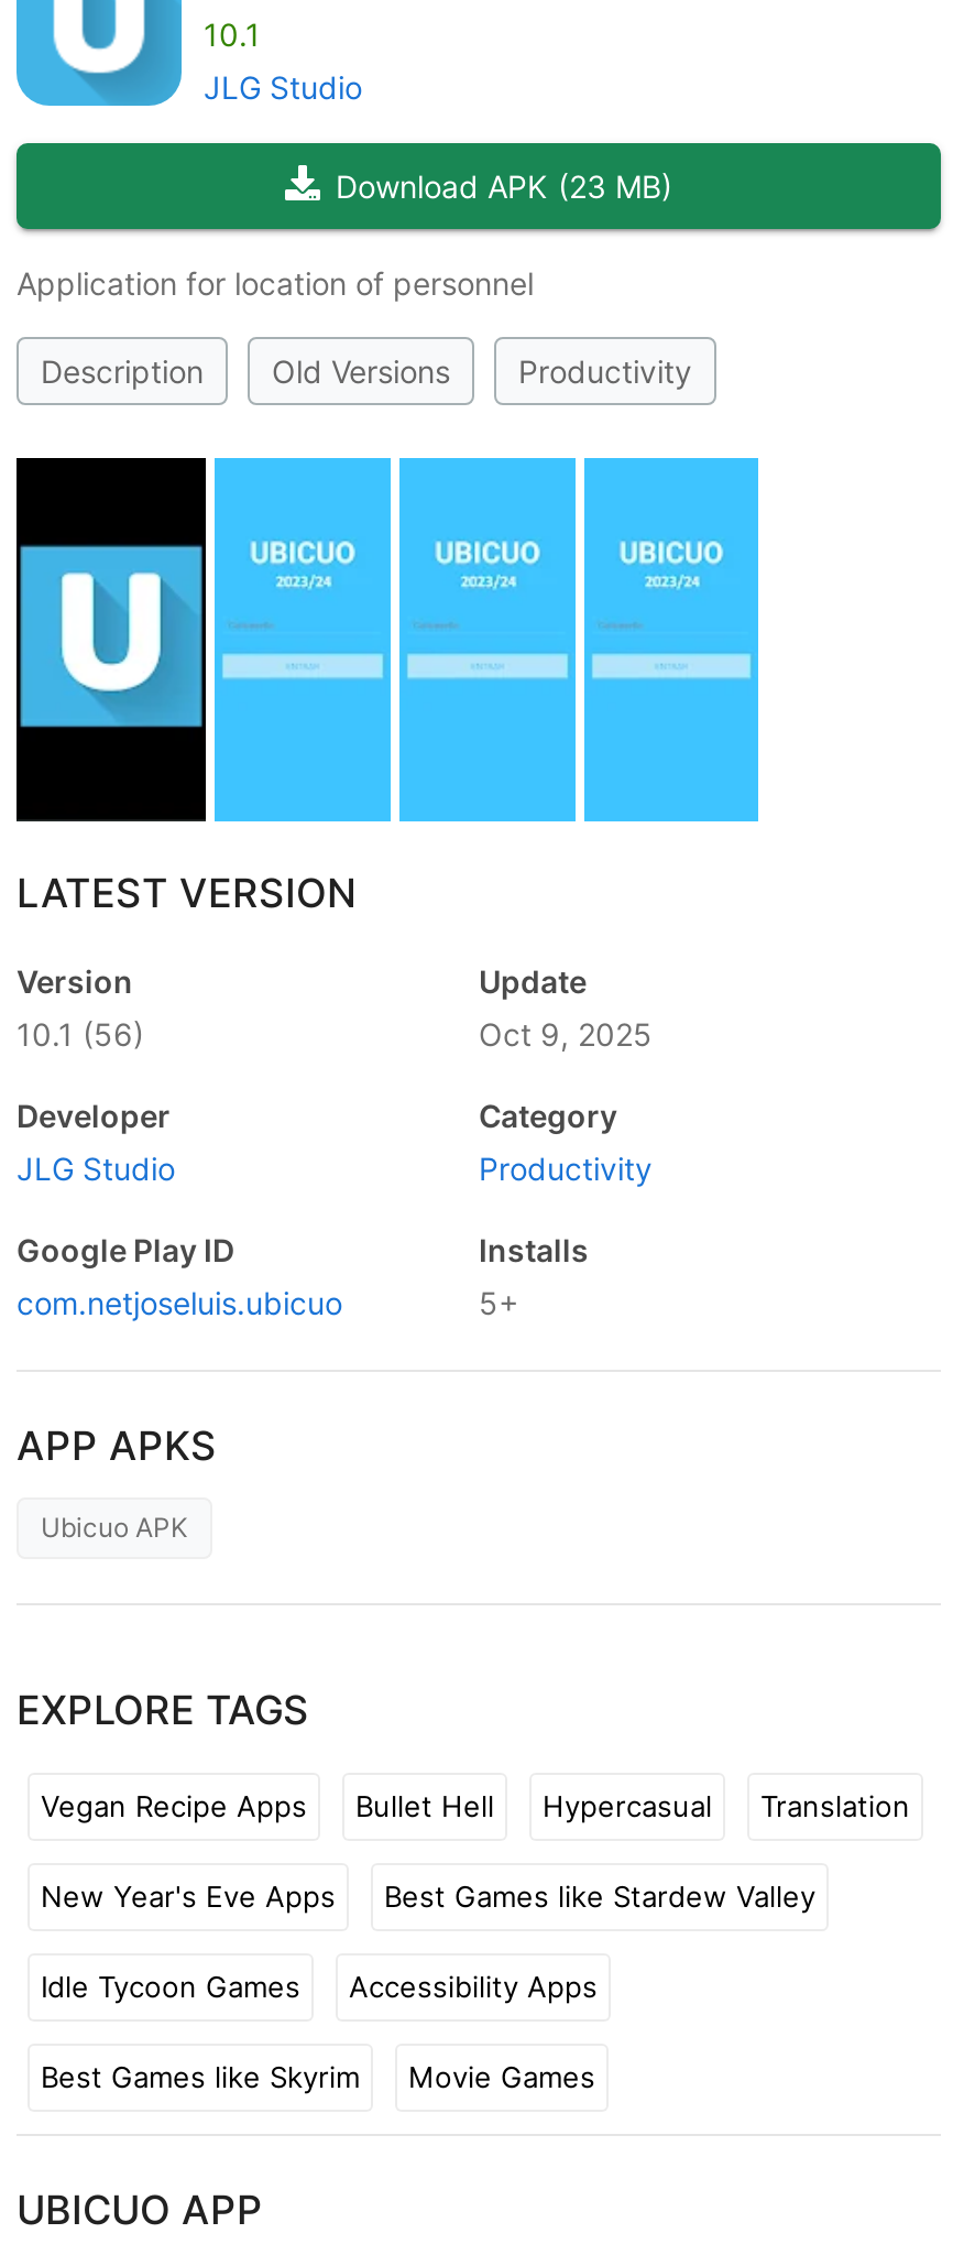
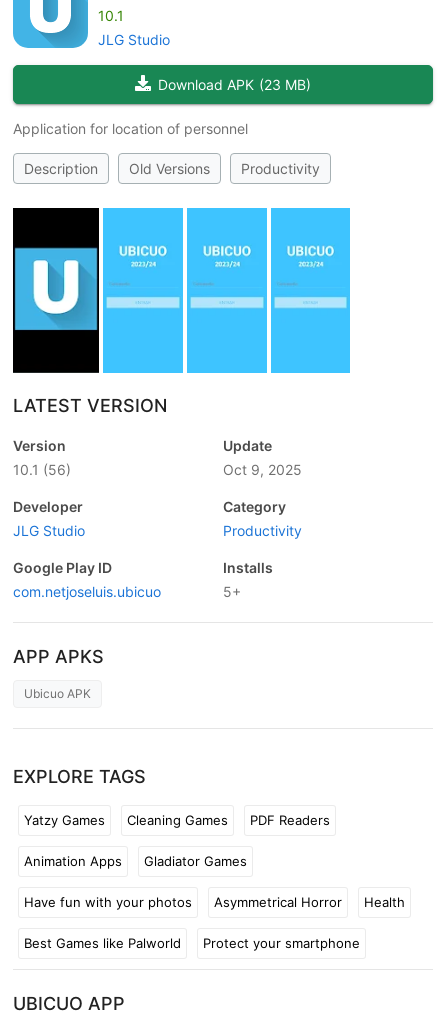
[41,1787,910,1822] Vegan Recipe Apps | Bullet Hell | Hypercasual | Translation -> [24,811,330,827] Yatzy Games | Cleaning Games | PDF Readers
[41,1877,815,1913] New Year's Eve Apps | Best Games like Stardew Valley -> [24,852,247,868] Animation Apps | Gladiator Games
[41,1968,598,2003] Idle Tycoon Games | Accessibility Apps -> [24,893,405,909] Have fun with your photos | Asymmetrical Horror | Health
[41,2058,595,2093] Best Games like Skyrim | Movie Games -> [24,934,360,950] Best Games like Palworld | Protect your smartphone

